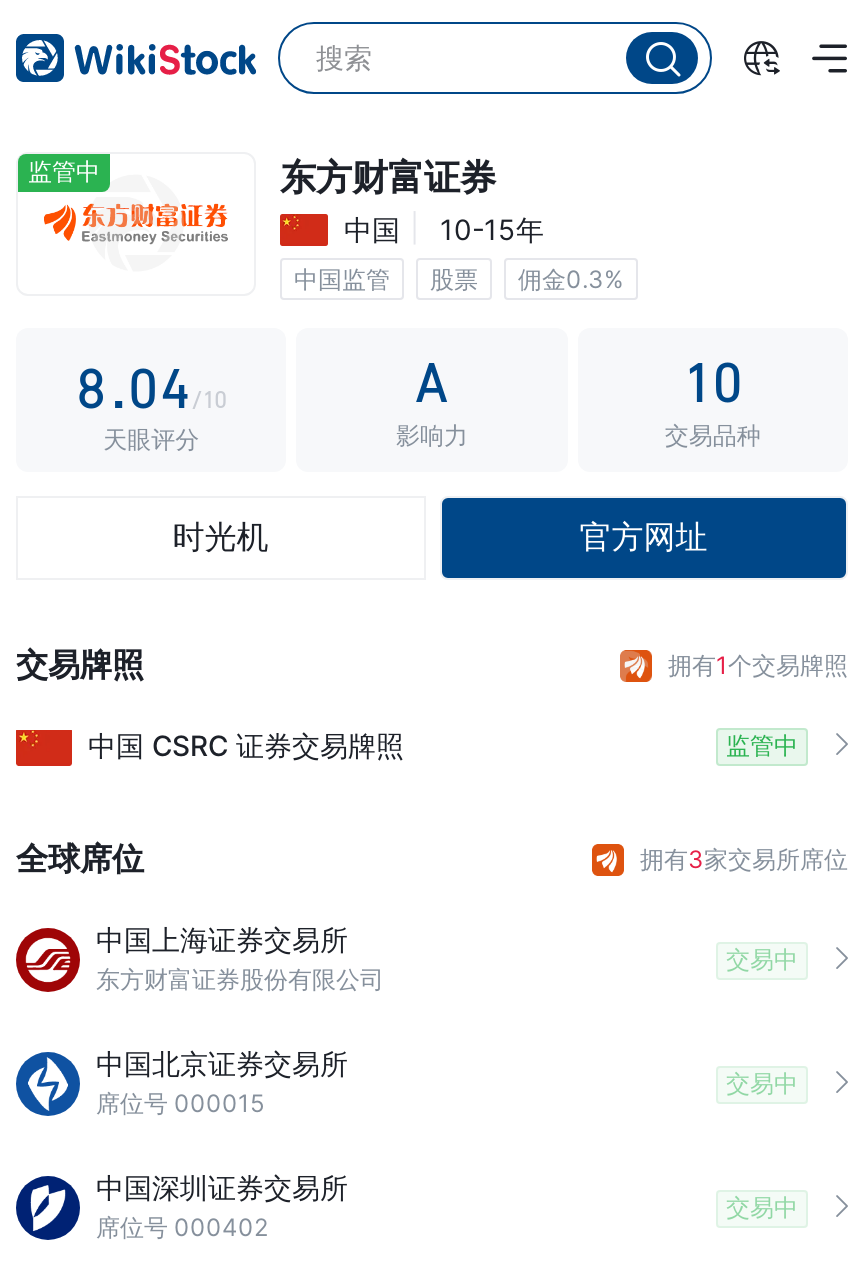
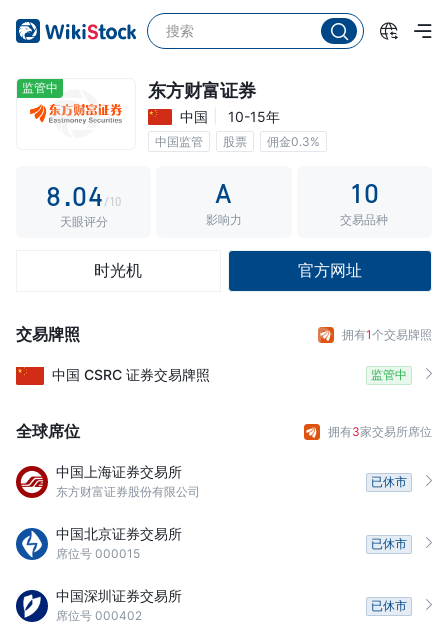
[726,943,798,973] 交易中 -> [371,473,407,488] 已休市
[726,1067,798,1097] 交易中 -> [371,535,407,550] 已休市
[726,1191,798,1221] 交易中 -> [371,597,407,612] 已休市

